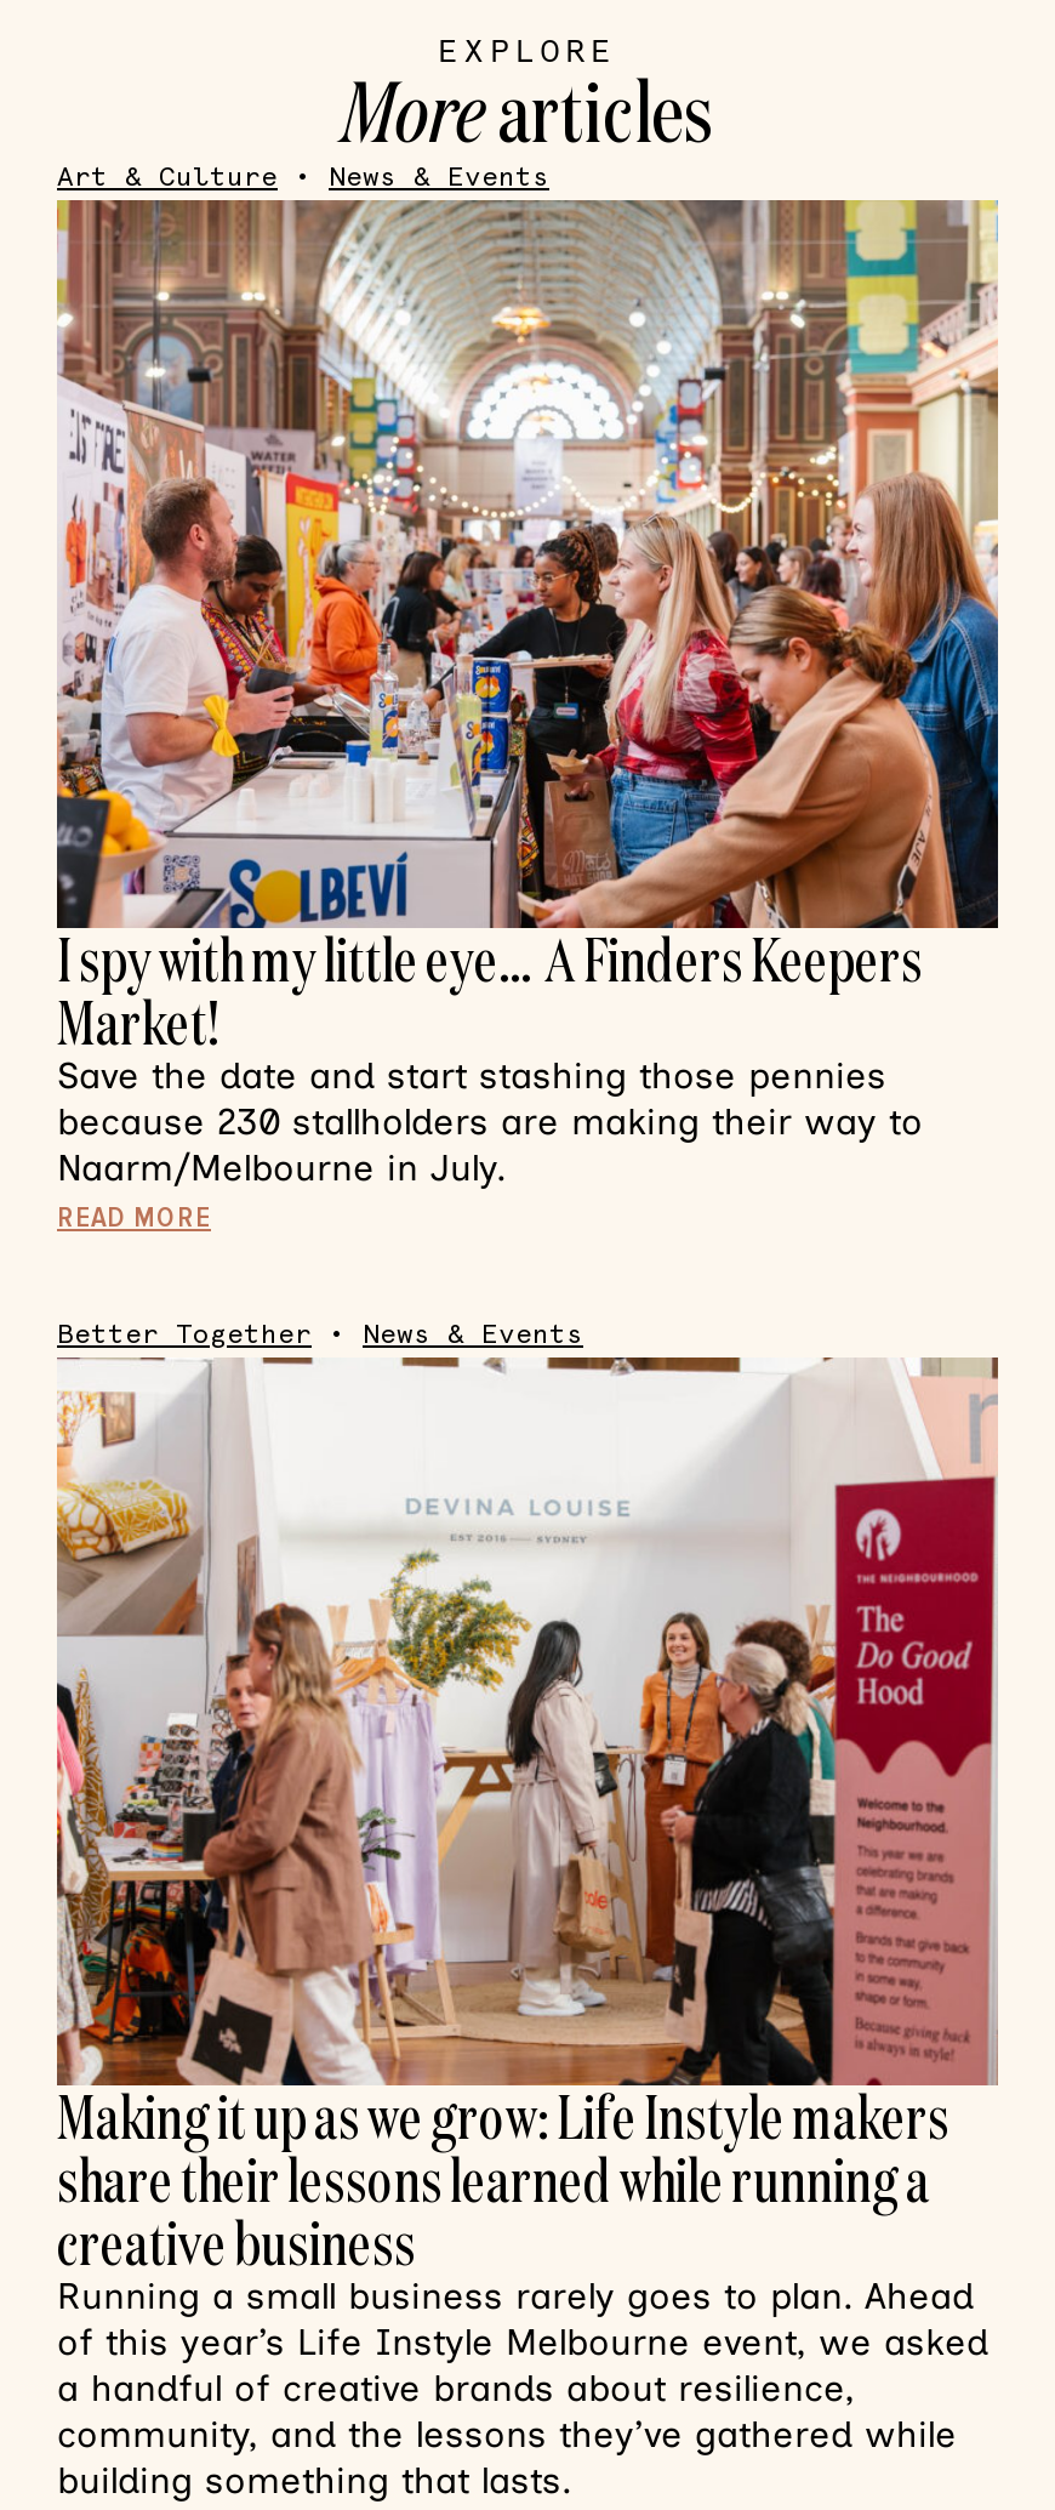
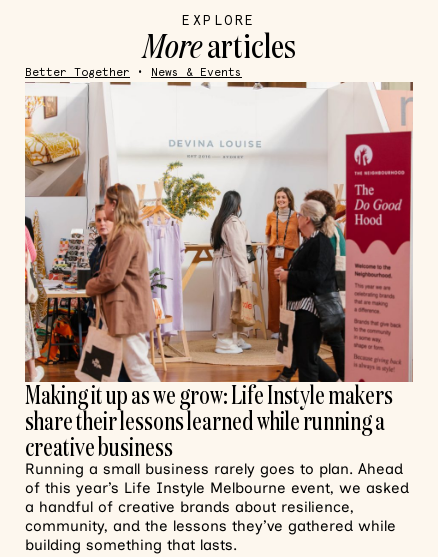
[57,162,549,193] Art & Culture • News & Events -> none
[55,198,1000,1237] [image] | I spy with my little eye… A Finders Keepers | Market! | Save the date and start stashing those pennies | because 230 stallholders are making their way to | Naarm/Melbourne in July. | READ MORE -> none

